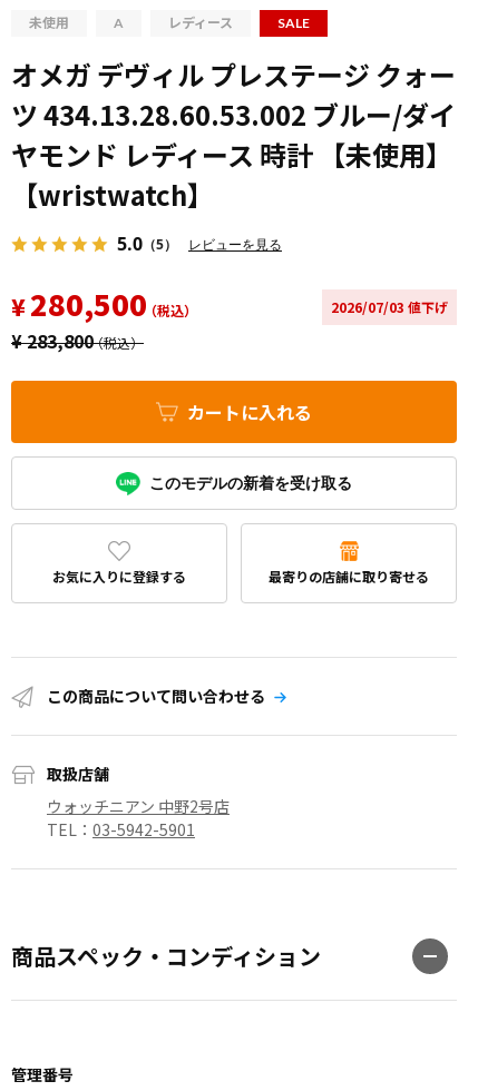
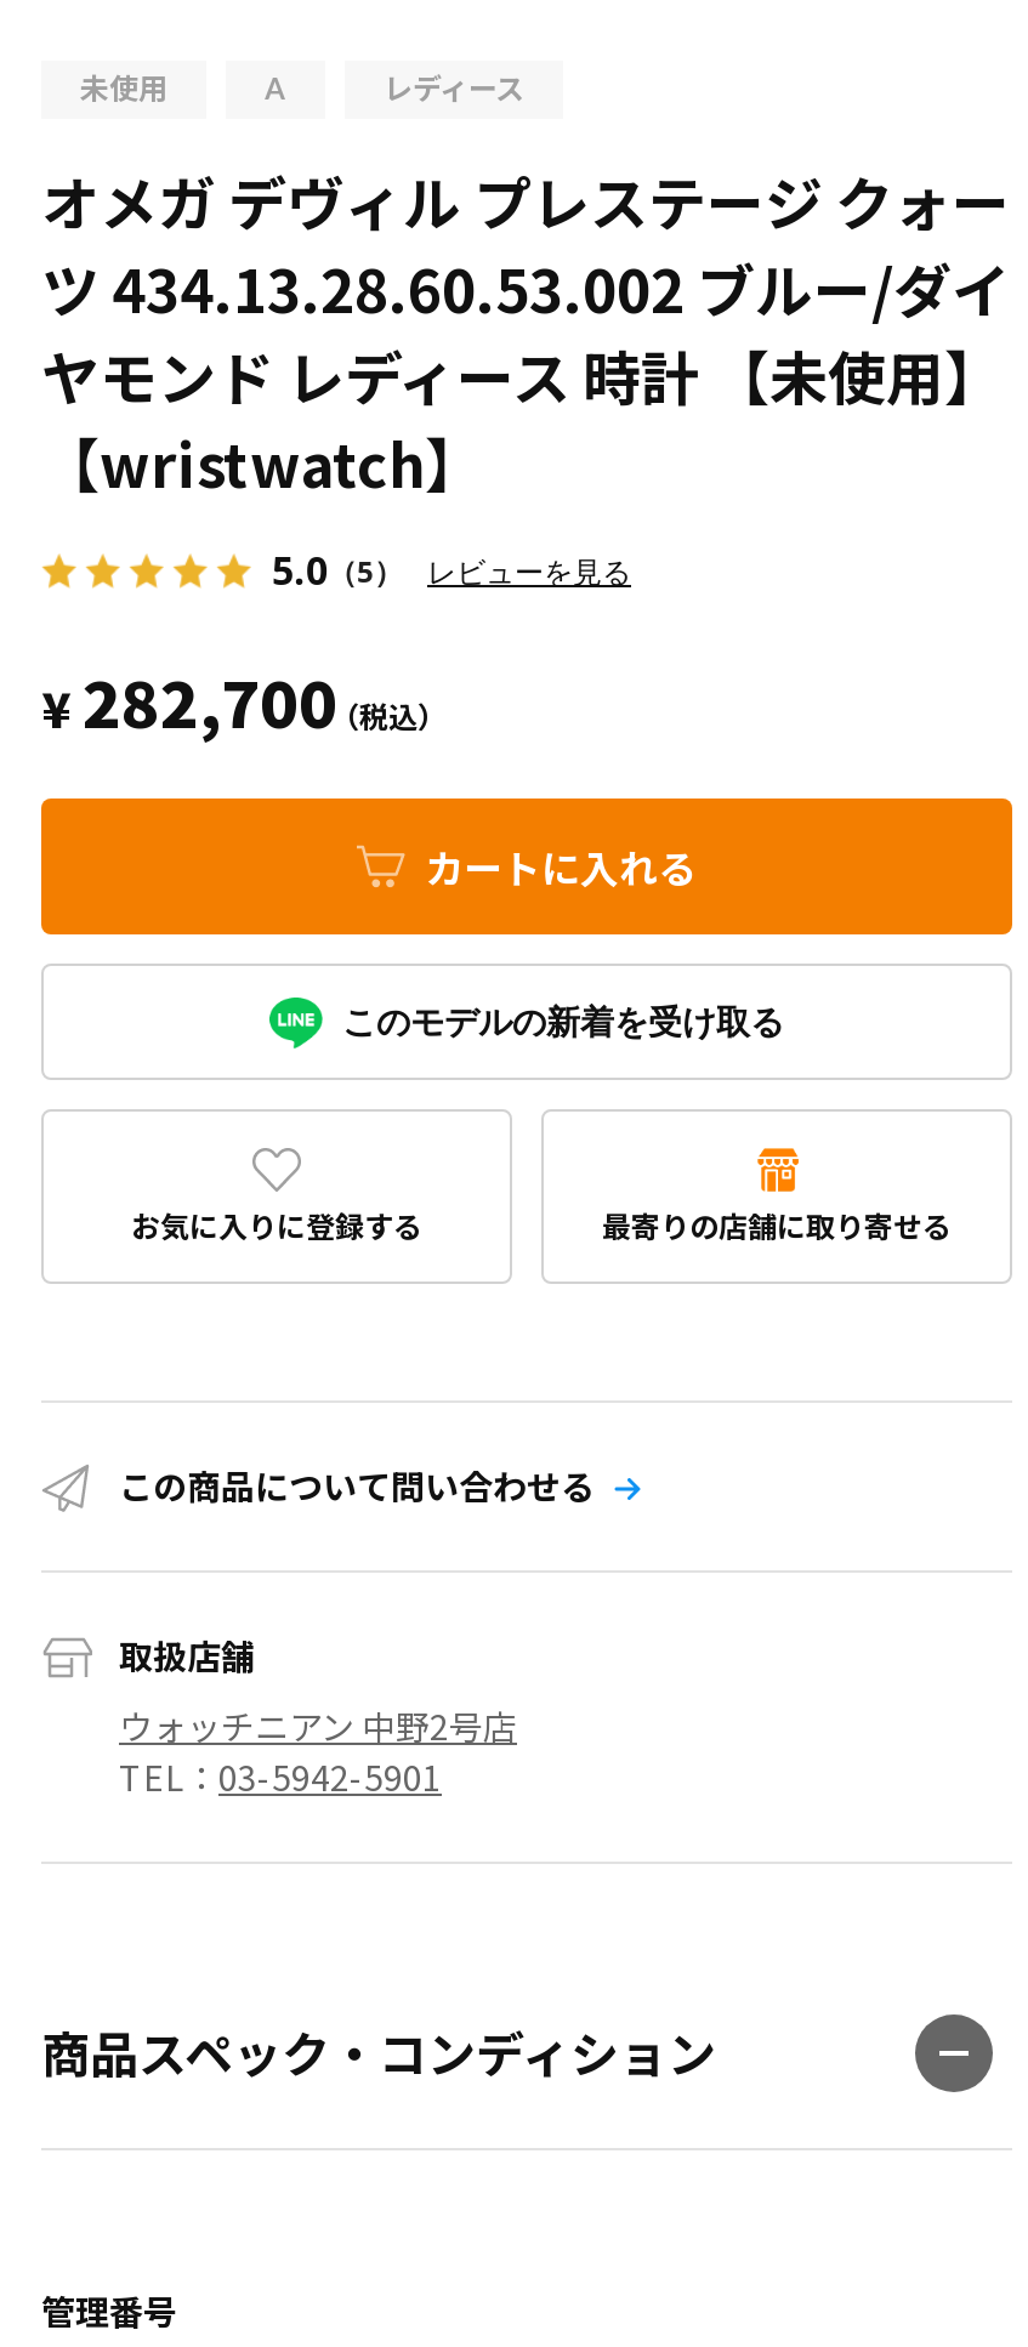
[277,14,310,31] SALE -> none
[11,283,448,354] 2026/07/03 値下げ | ¥280,500 | （税込） | ¥283,800 -> [41,655,337,745] ¥282,700

